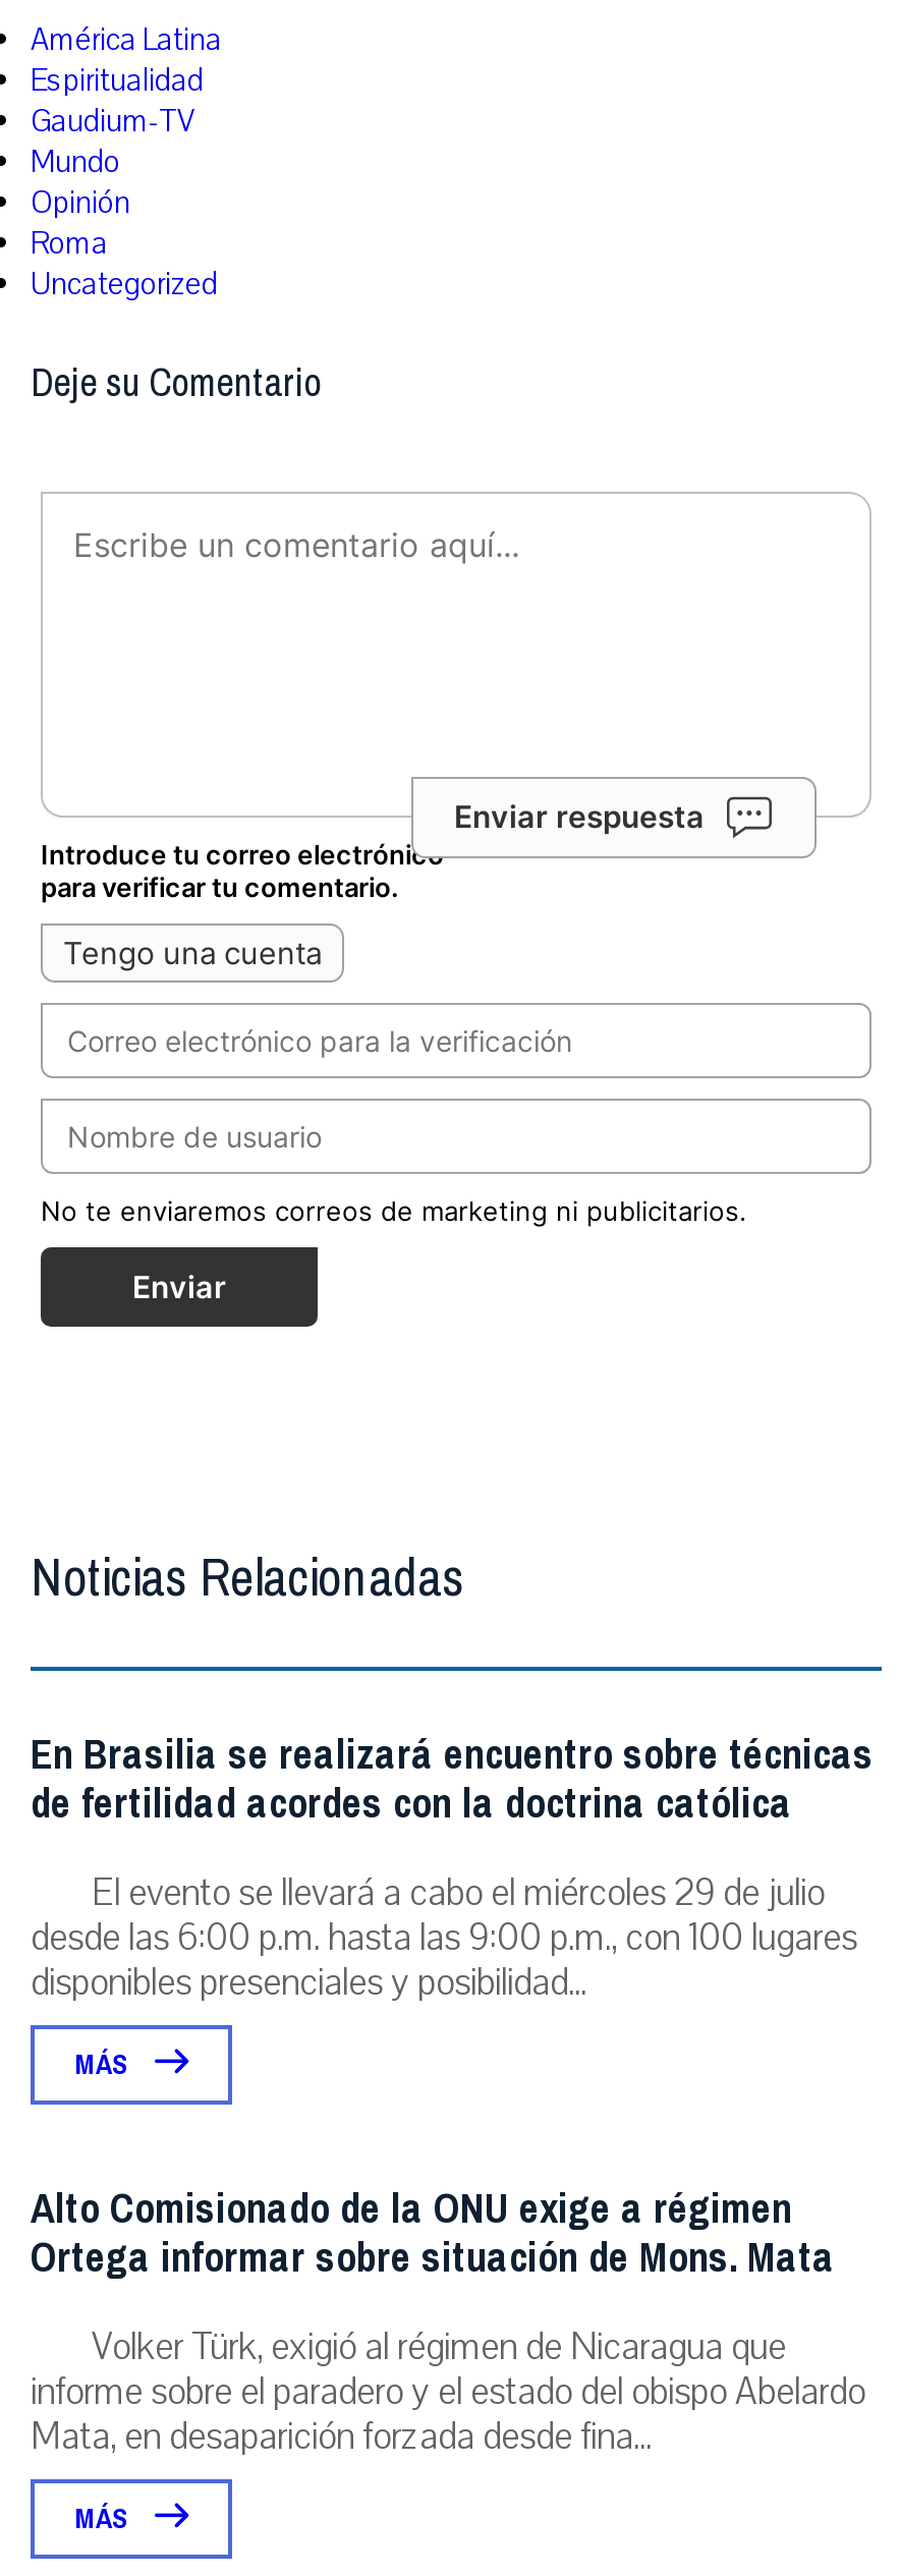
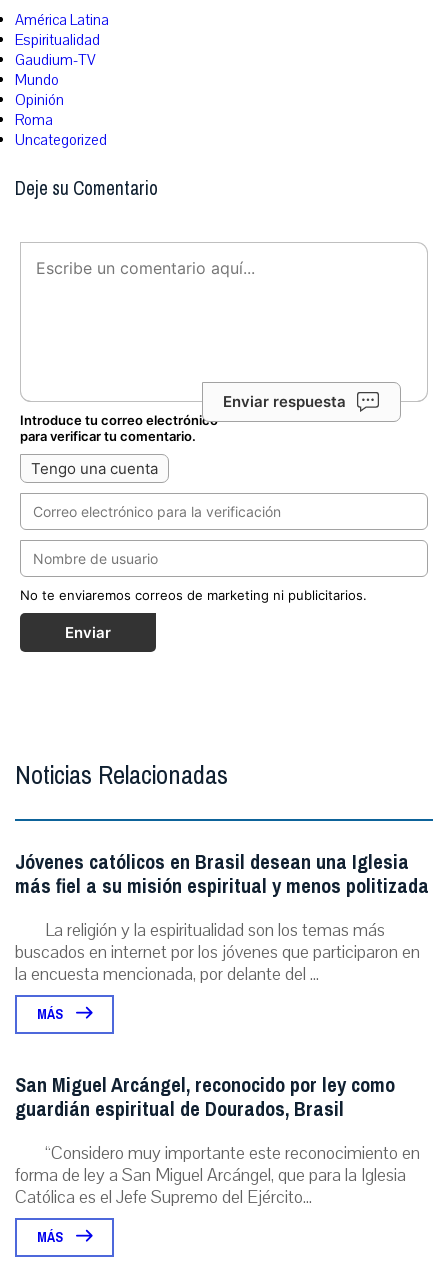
[31,1718,874,2008] En Brasilia se realizará encuentro sobre técnicas | de fertilidad acordes con la doctrina católica | El evento se llevará a cabo el miércoles 29 de julio | desde las 6:00 p.m. hasta las 9:00 p.m., con 100 lugares | disponibles presenciales y posibilidad... -> [15,844,429,986] Jóvenes católicos en Brasil desean una Iglesia | más fiel a su misión espiritual y menos politizada | La religión y la espiritualidad son los temas más | buscados en internet por los jóvenes que participaron en | la encuesta mencionada, por delante del ...
[31,2173,865,2462] Alto Comisionado de la ONU exige a régimen | Ortega informar sobre situación de Mons. Mata | Volker Türk, exigió al régimen de Nicaragua que | informe sobre el paradero y el estado del obispo Abelardo | Mata, en desaparición forzada desde fina... -> [15,1067,420,1209] San Miguel Arcángel, reconocido por ley como | guardián espiritual de Dourados, Brasil | “Considero muy importante este reconocimiento en | forma de ley a San Miguel Arcángel, que para la Iglesia | Católica es el Jefe Supremo del Ejército...

